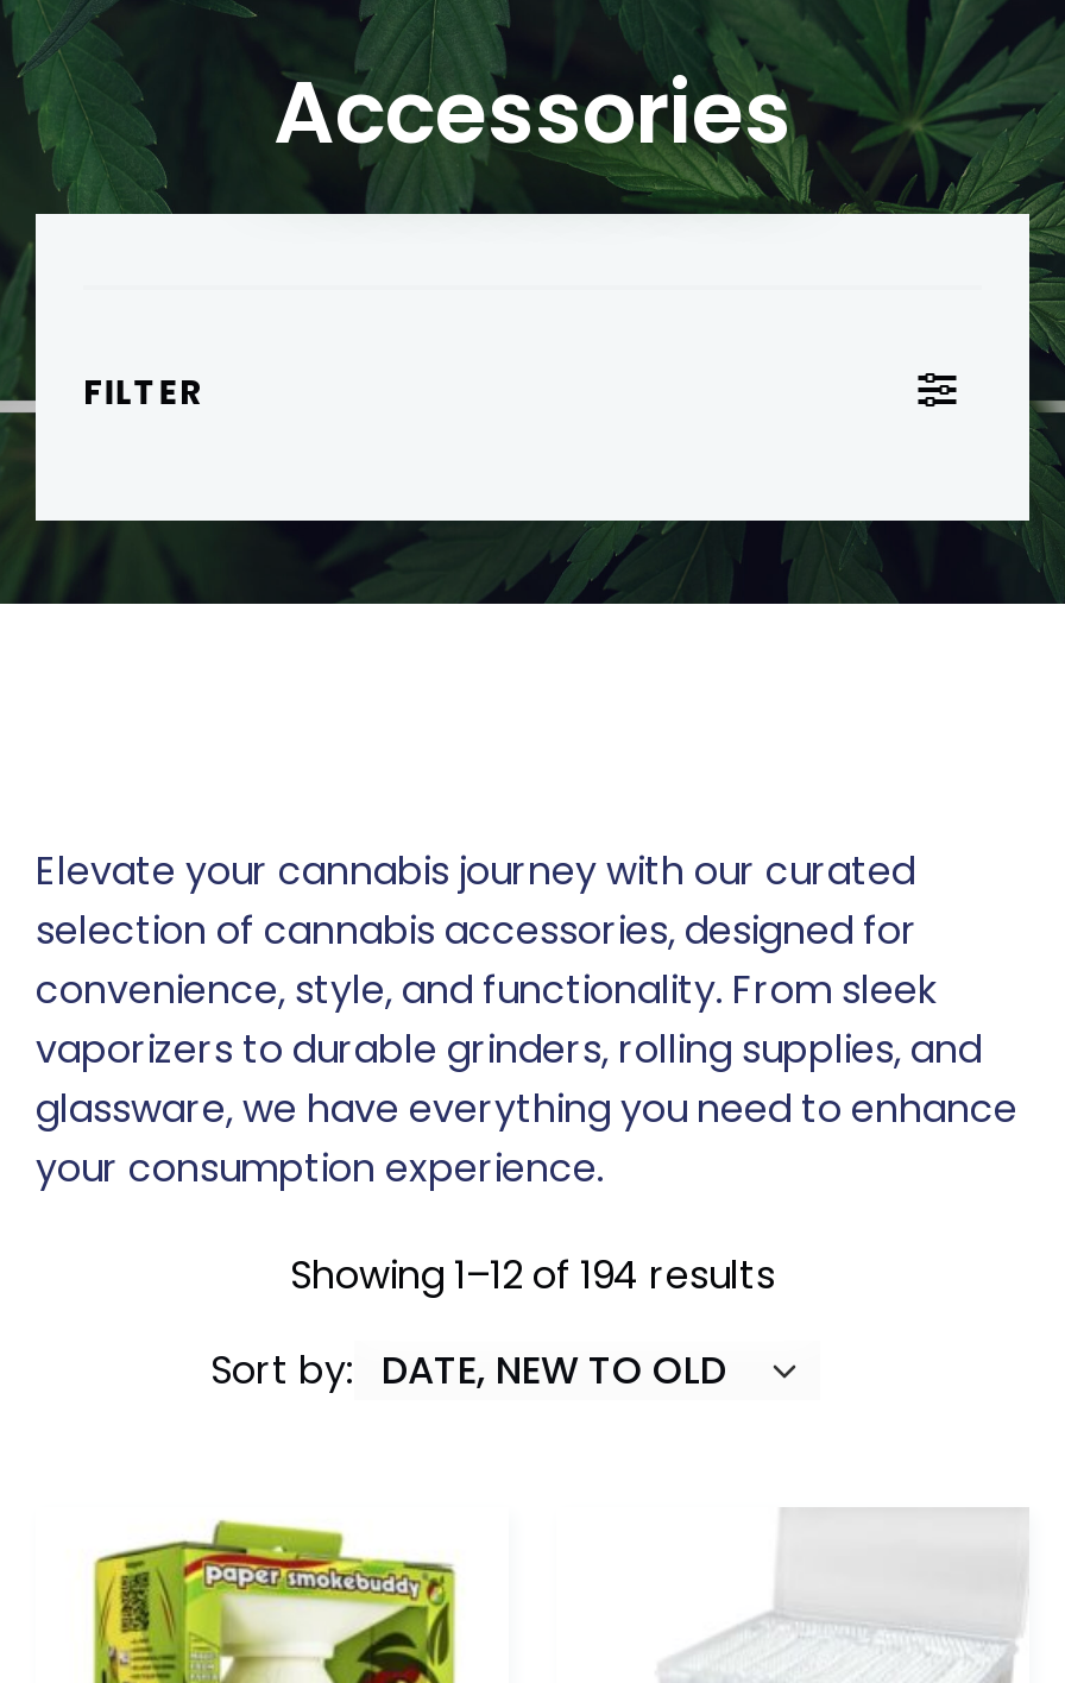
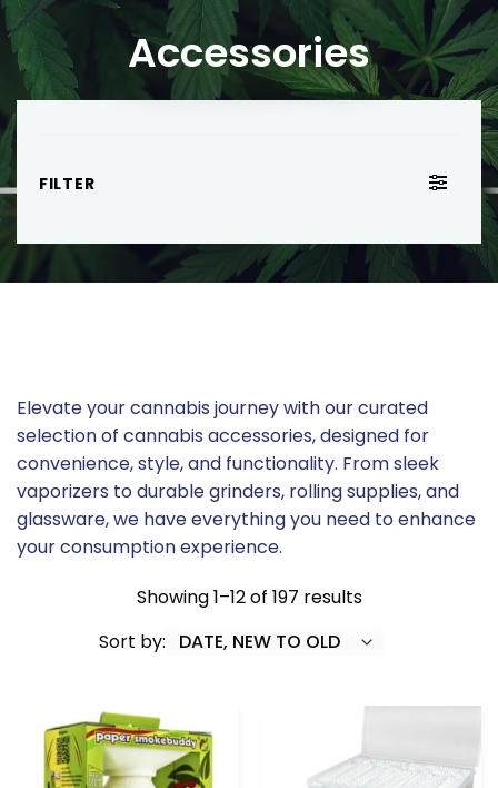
[290,1248,775,1302] Showing 1–12 of 194 results -> [136,584,362,610] Showing 1–12 of 197 results

